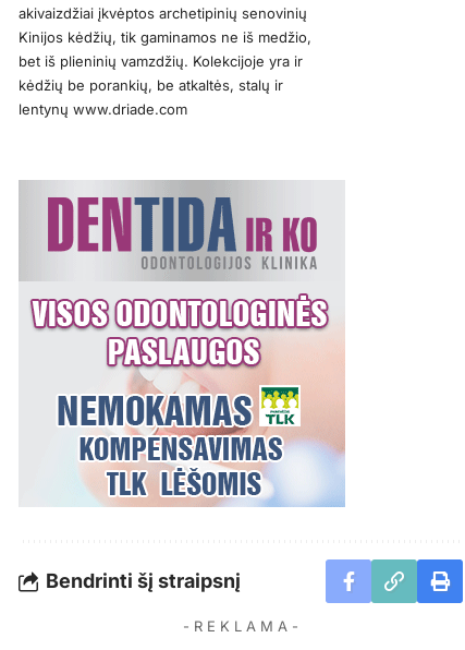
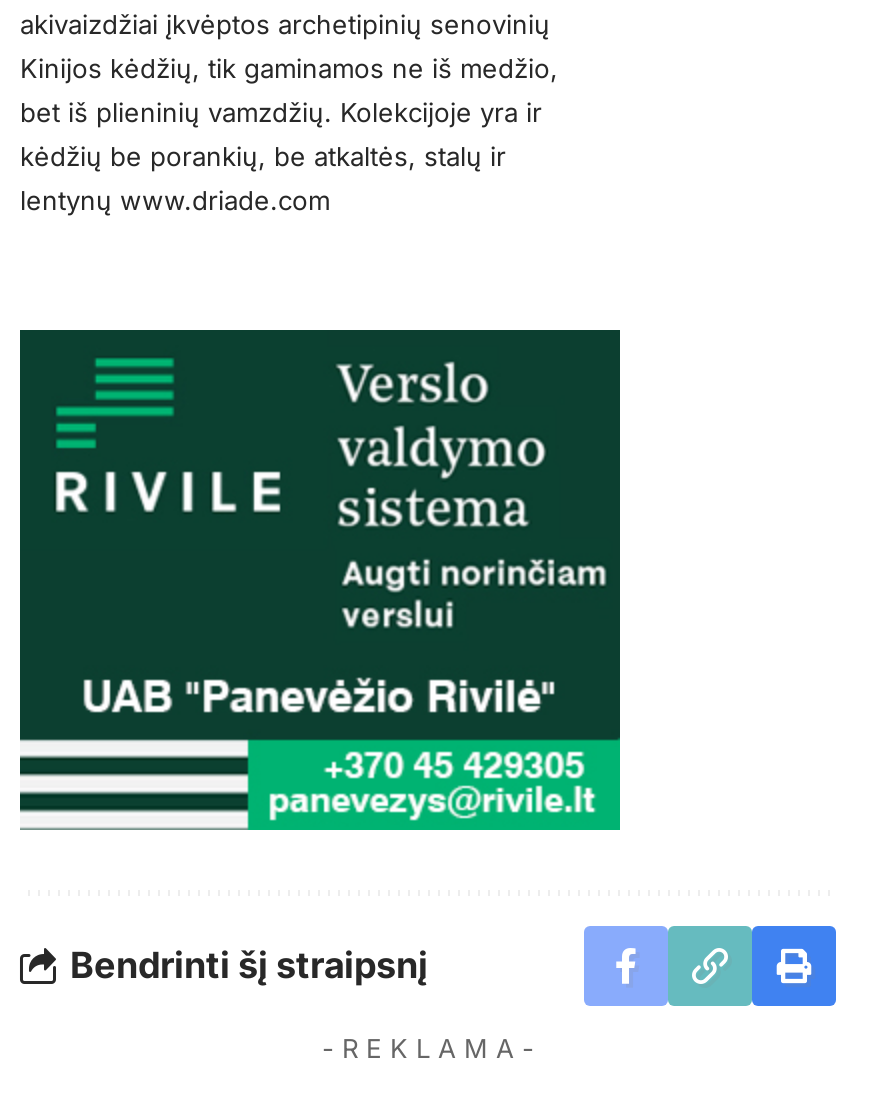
[19,180,345,507] [image] -> [18,328,622,832] [image]

